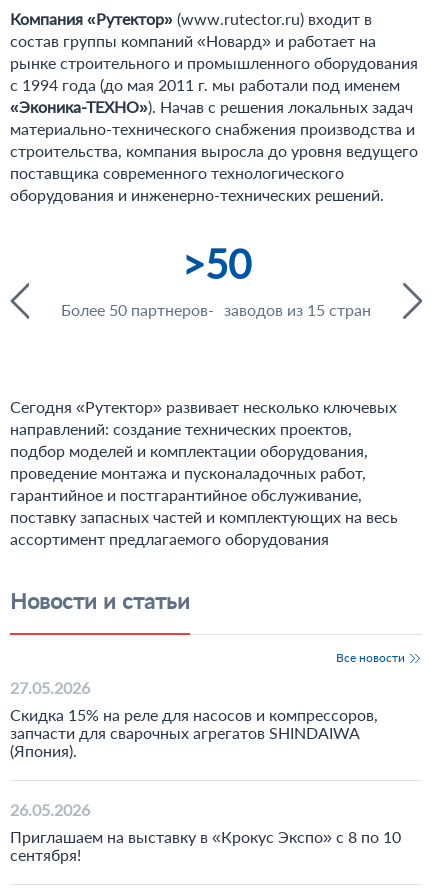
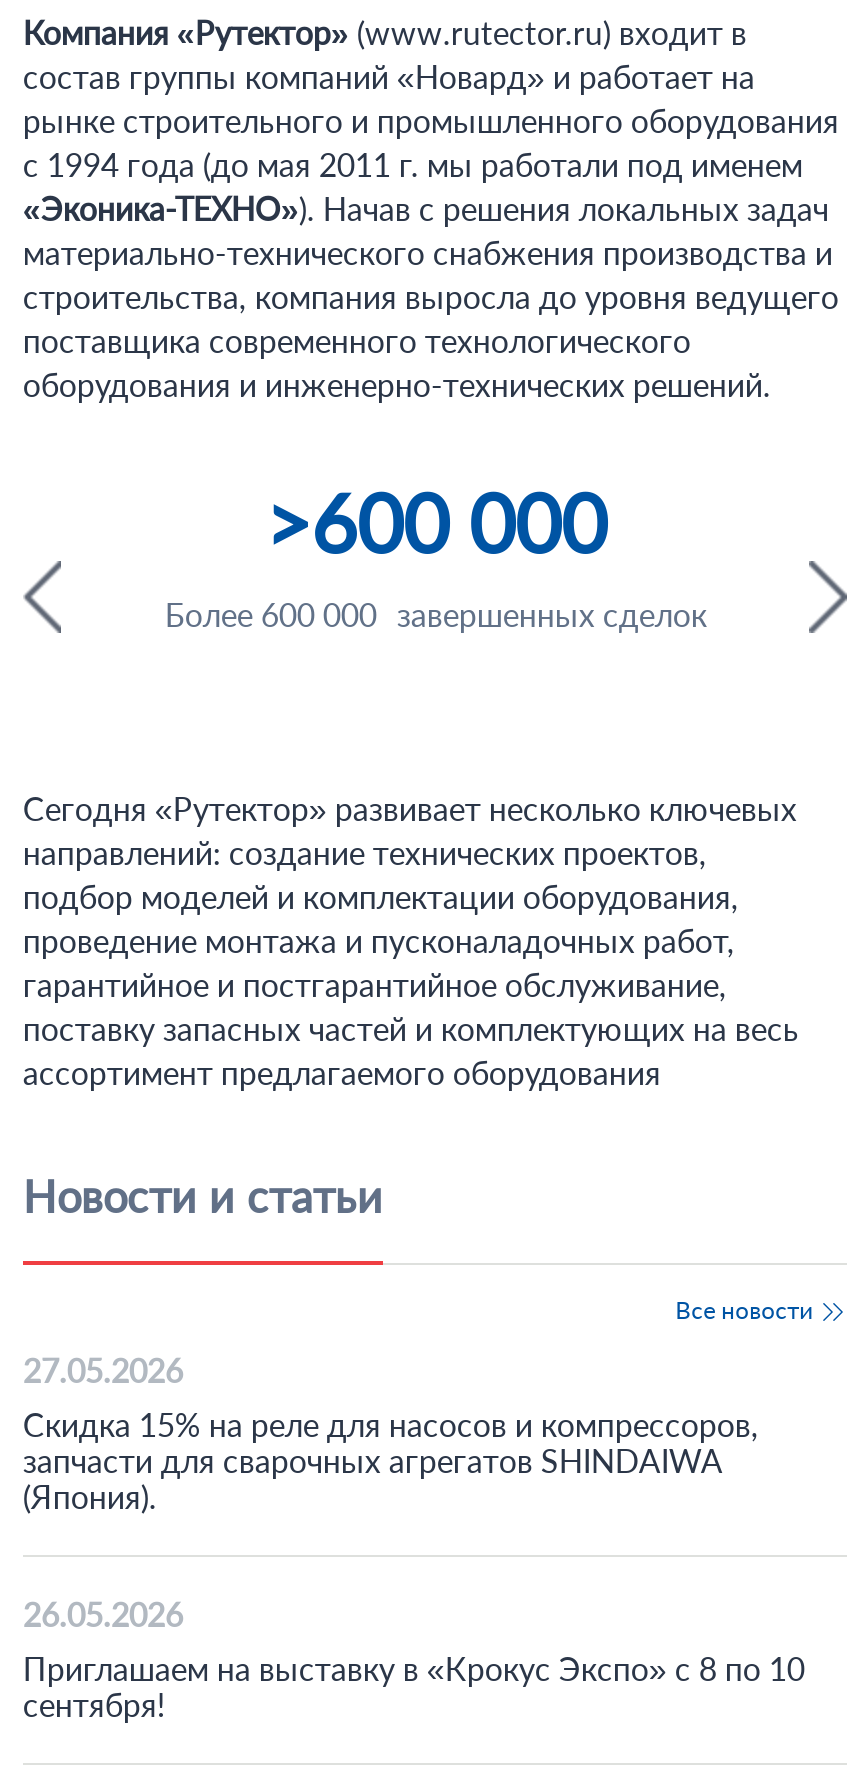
[61,240,371,319] >50 | Более 50 партнеров- заводов из 15 стран -> [165,475,707,633] >600 000 | Более 600 000 завершенных сделок

